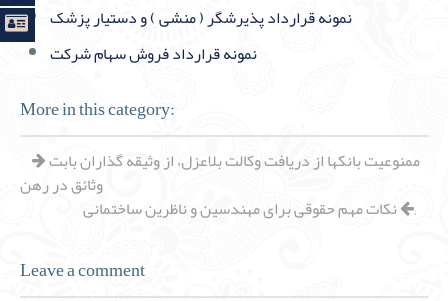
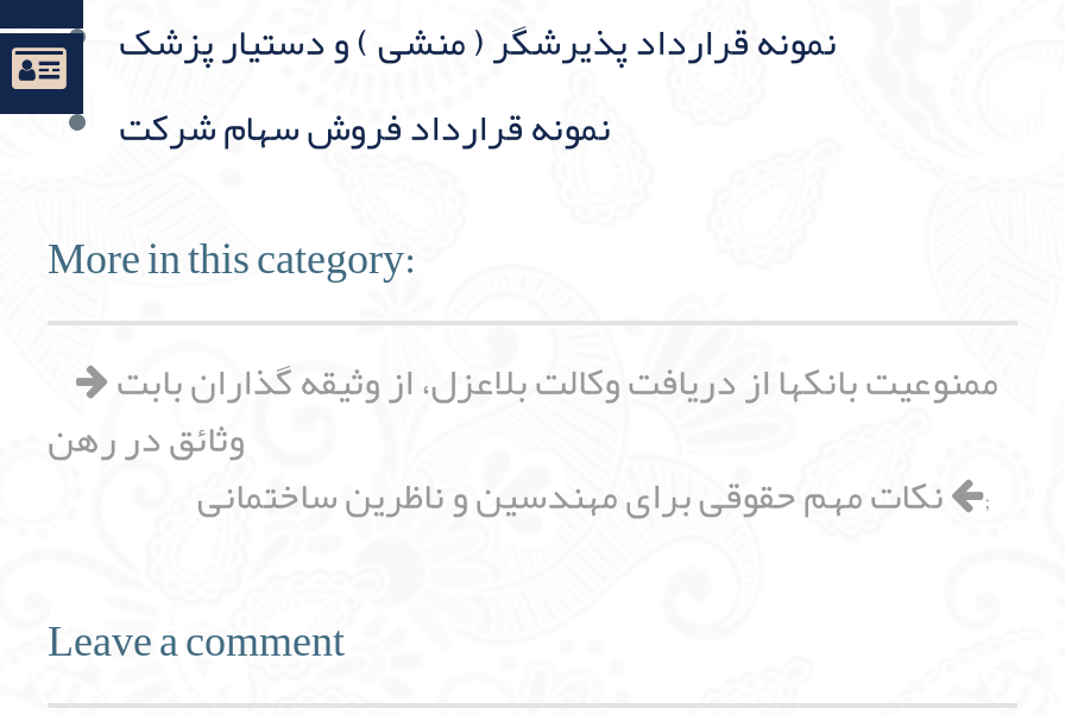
[3,5,35,49] [image] -> [7,14,86,116] [image]

